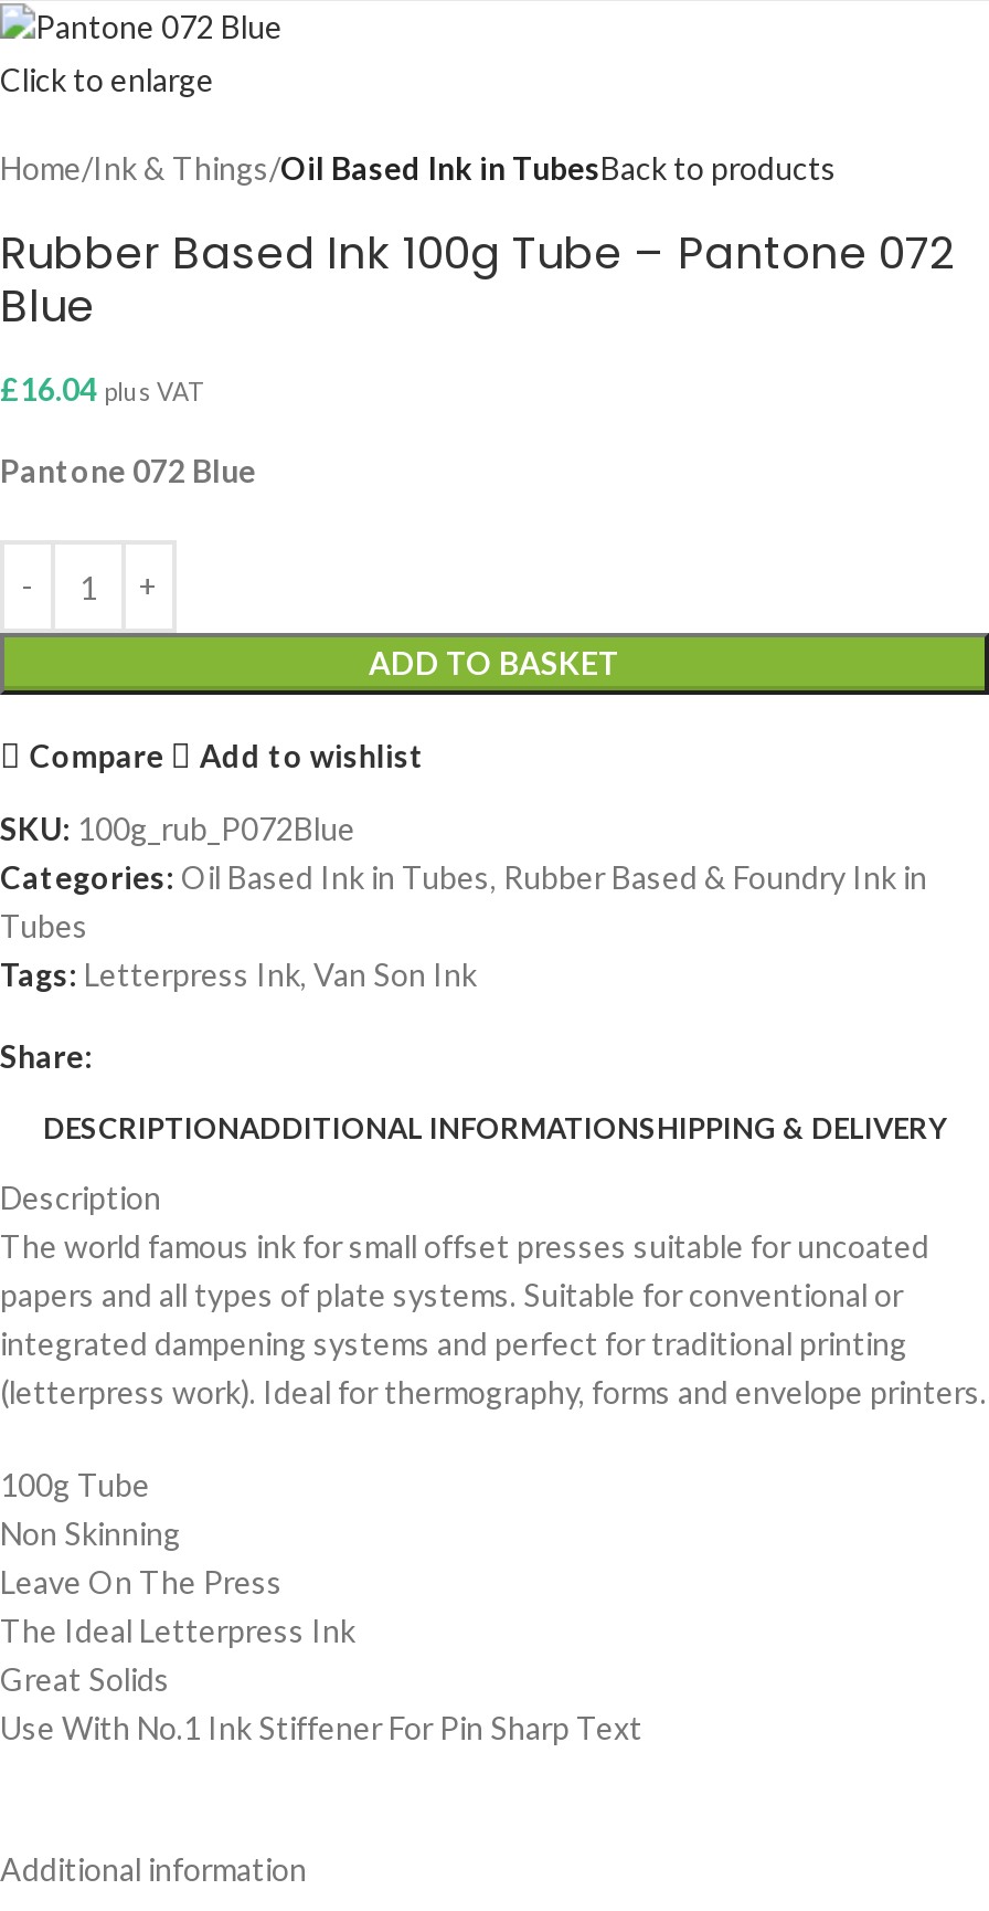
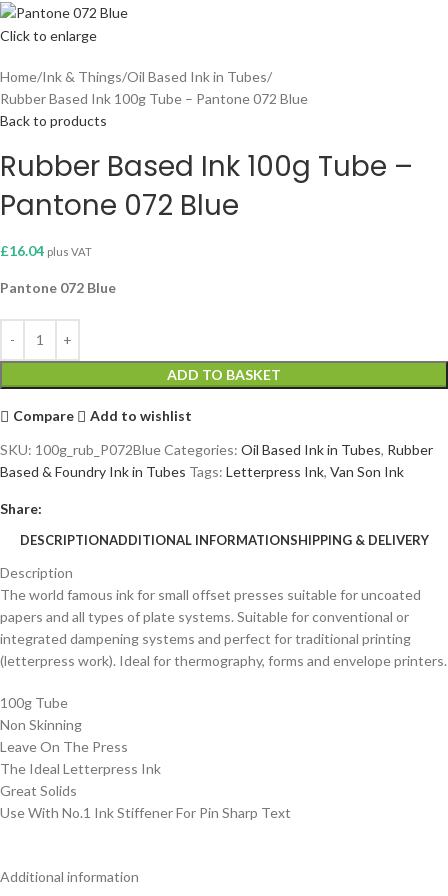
[0,150,837,187] Home Ink & Things Oil Based Ink in TubesBack to products -> [0,68,308,129] Home Ink & Things Oil Based Ink in Tubes | Rubber Based Ink 100g Tube – Pantone 072 Blue | Back to products
moved [0,371,620,774] -> [0,242,281,424]: £16.04 plus VAT | Pantone 072 Blue | ADD TO BASKET | Compare | Add to wishlist

